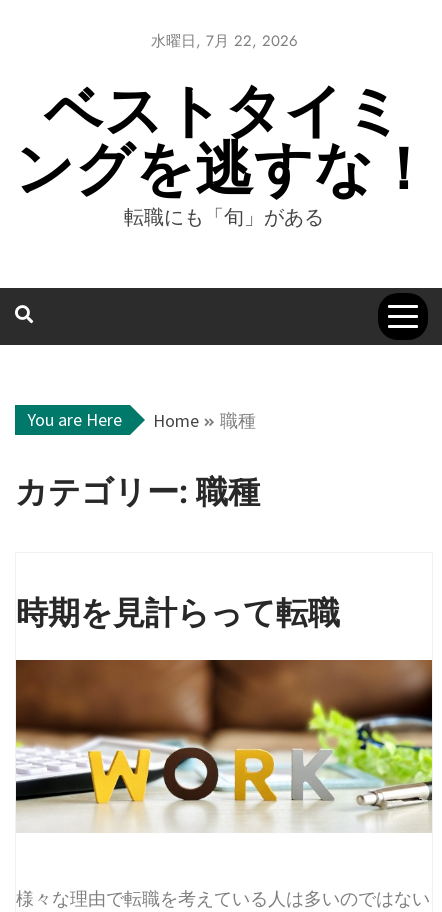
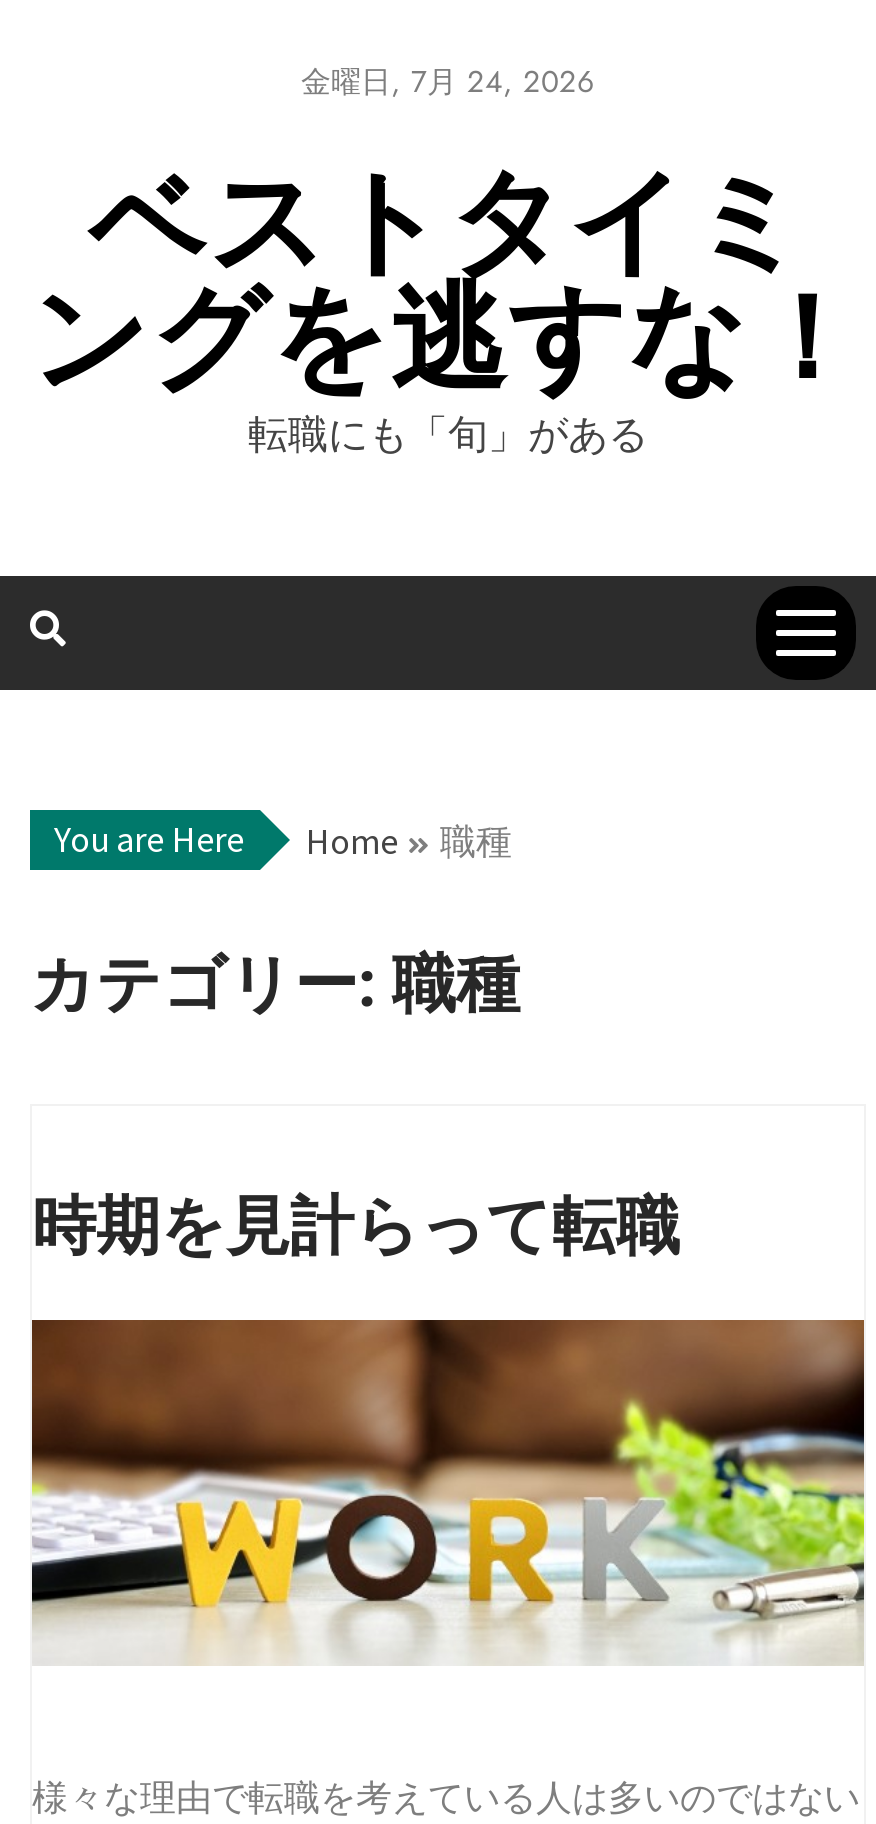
[150,30,297,52] 水曜日, 7月 22, 2026 -> [301,60,595,104] 金曜日, 7月 24, 2026

